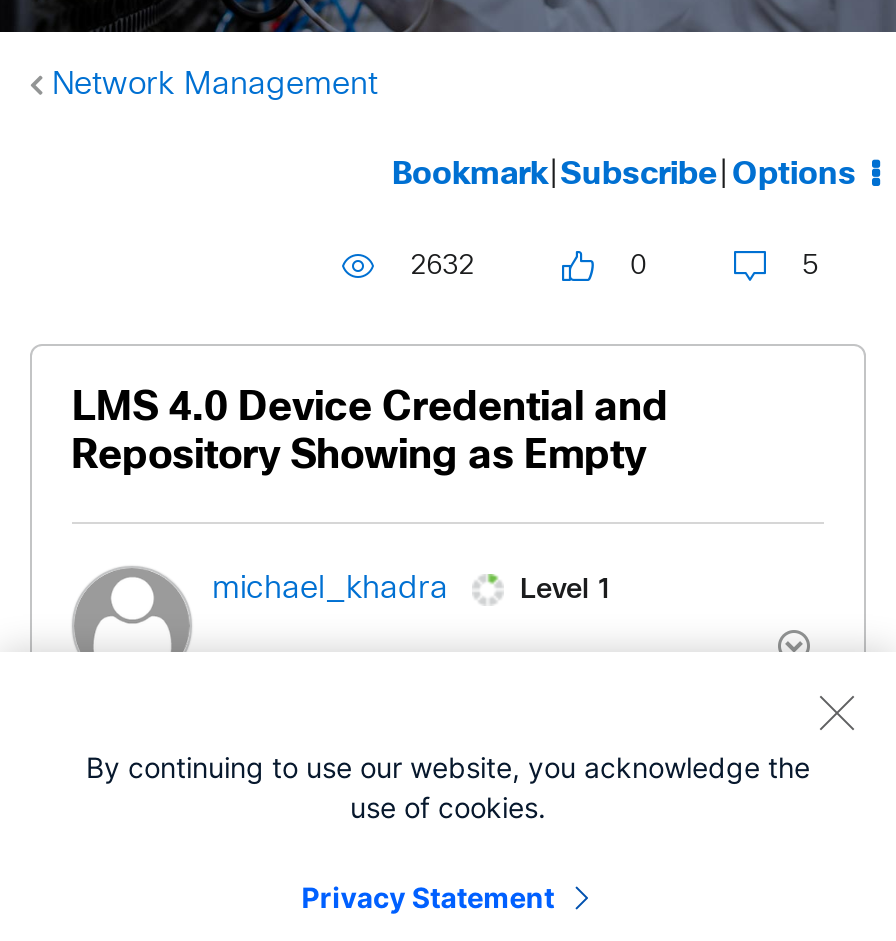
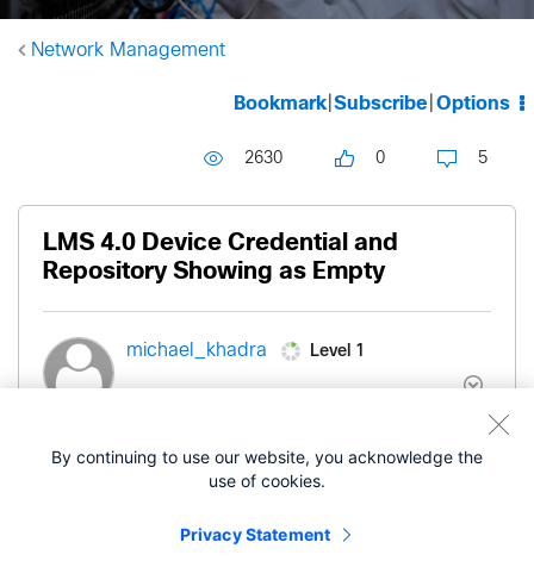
[410,254,474,280] 2632 -> [244,151,282,167] 2630

